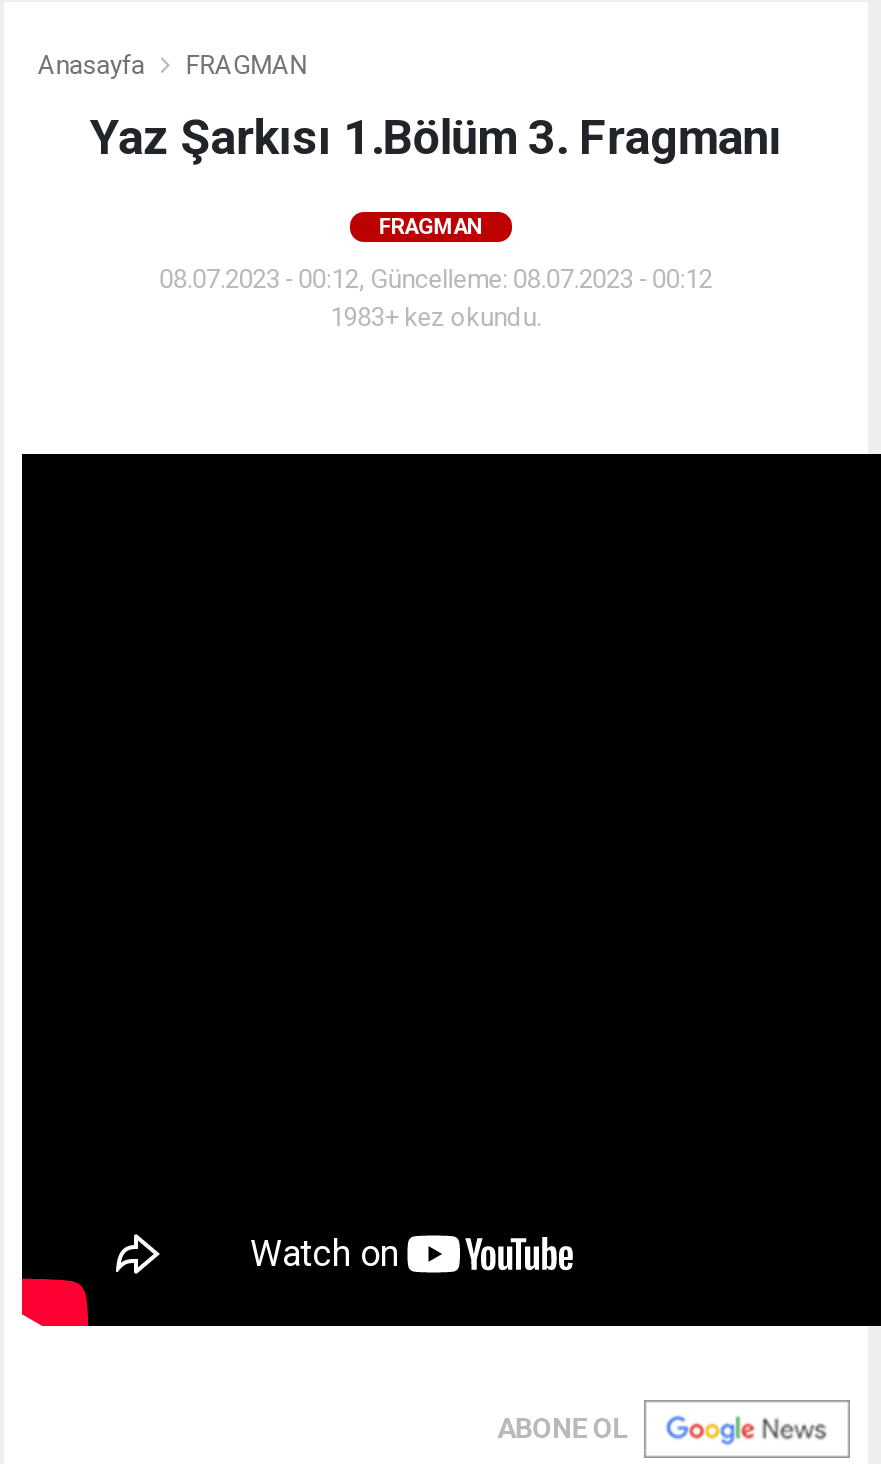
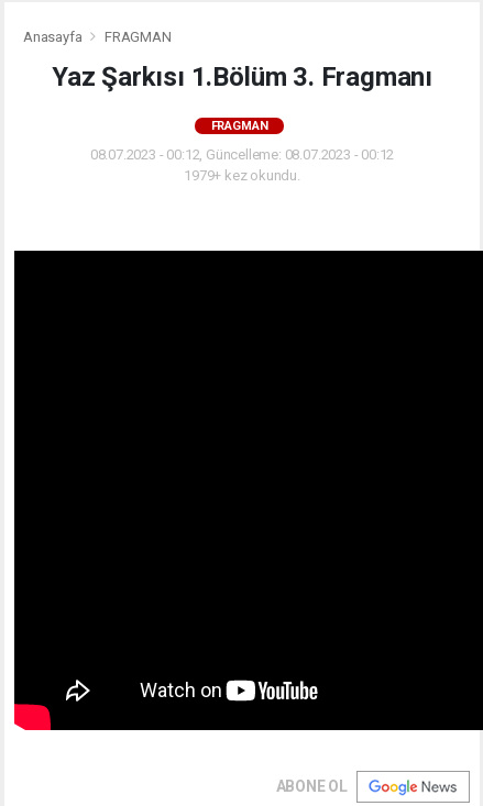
[330,302,542,332] 1983+ kez okundu. -> [184,167,300,183] 1979+ kez okundu.

